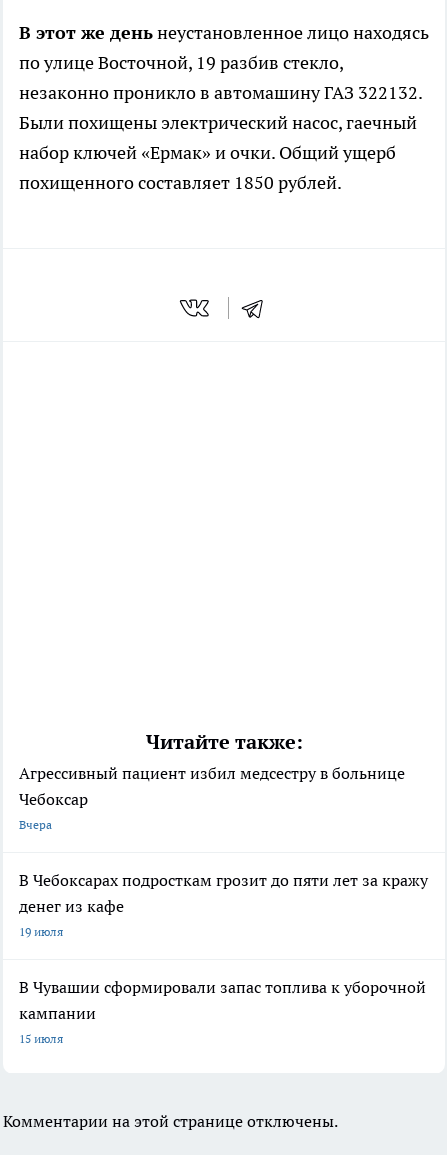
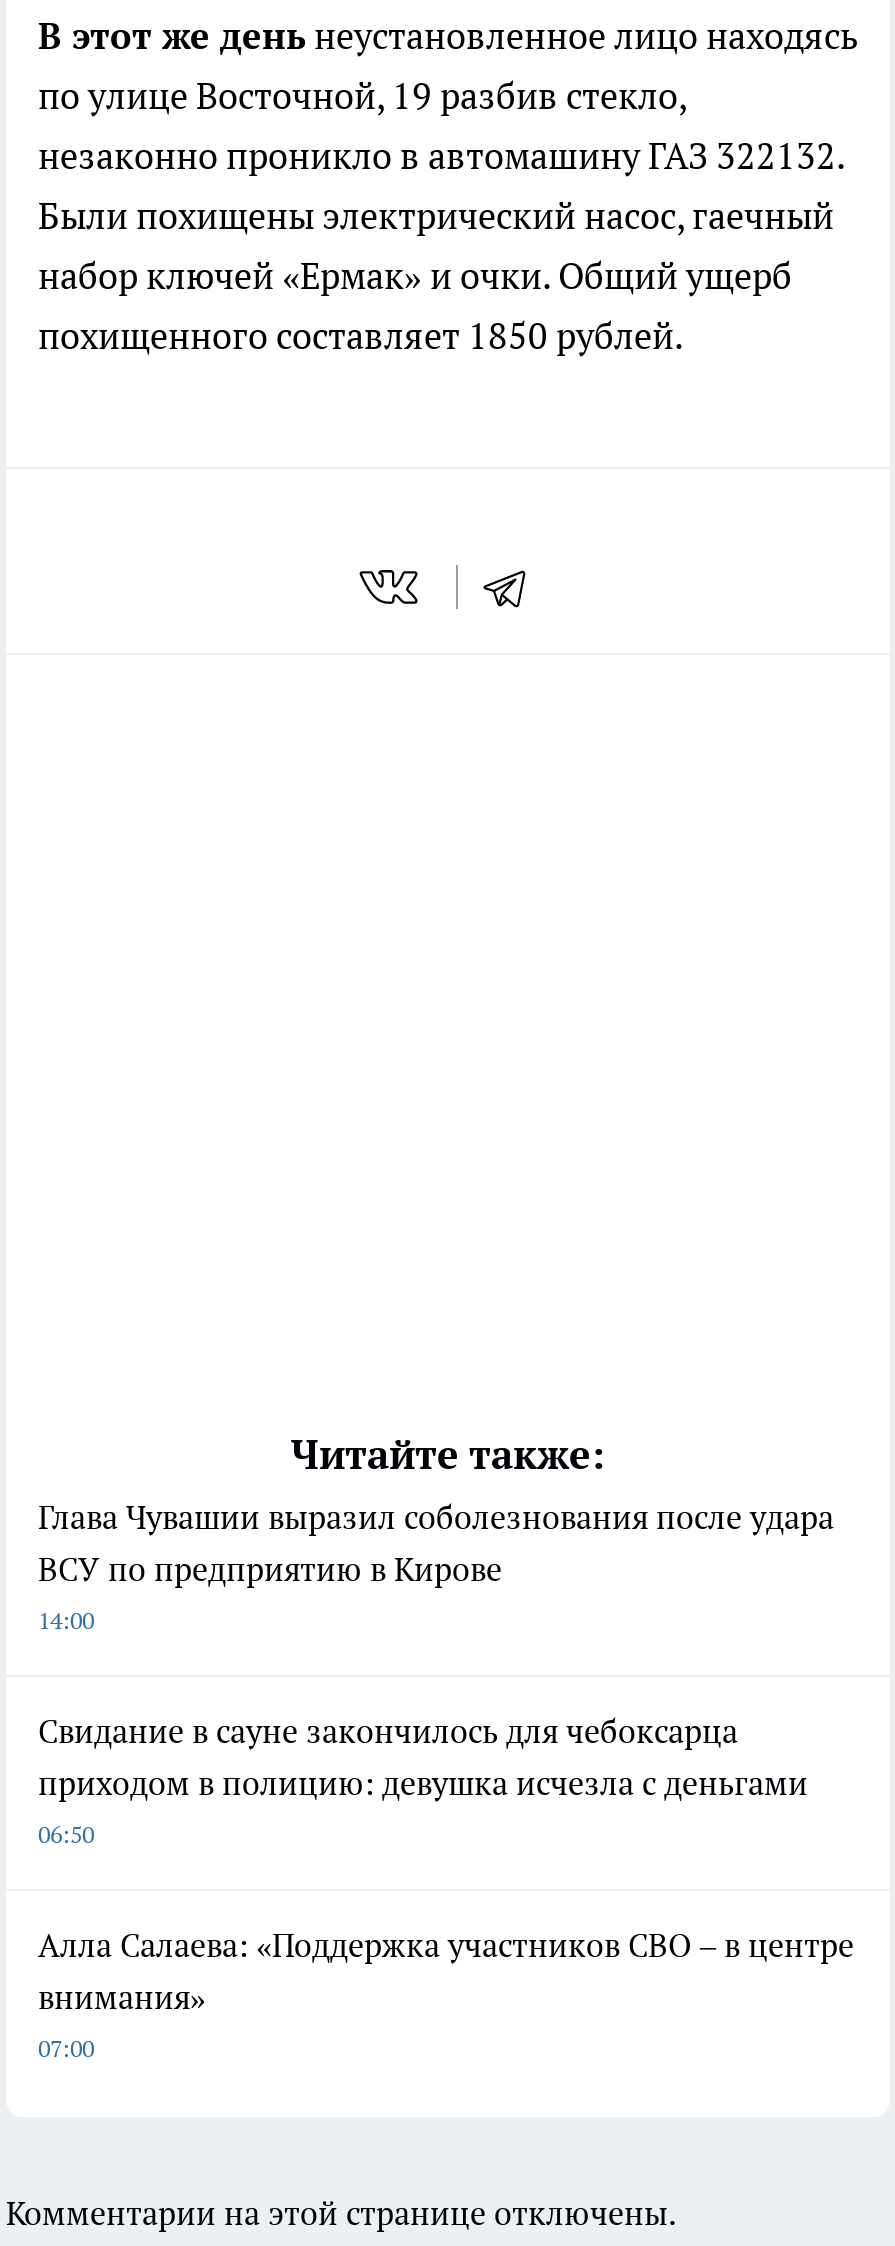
[19,763,405,832] Агрессивный пациент избил медсестру в больнице | Чебоксар | Вчера -> [38,1496,834,1634] Глава Чувашии выразил соболезнования после удара | ВСУ по предприятию в Кирове | 14:00
[19,870,428,939] В Чебоксарах подросткам грозит до пяти лет за кражу | денег из кафе | 19 июля -> [38,1710,808,1848] Свидание в сауне закончилось для чебоксарца | приходом в полицию: девушка исчезла с деньгами | 06:50
[19,977,426,1046] В Чувашии сформировали запас топлива к уборочной | кампании | 15 июля -> [38,1924,854,2062] Алла Салаева: «Поддержка участников СВО – в центре | внимания» | 07:00

